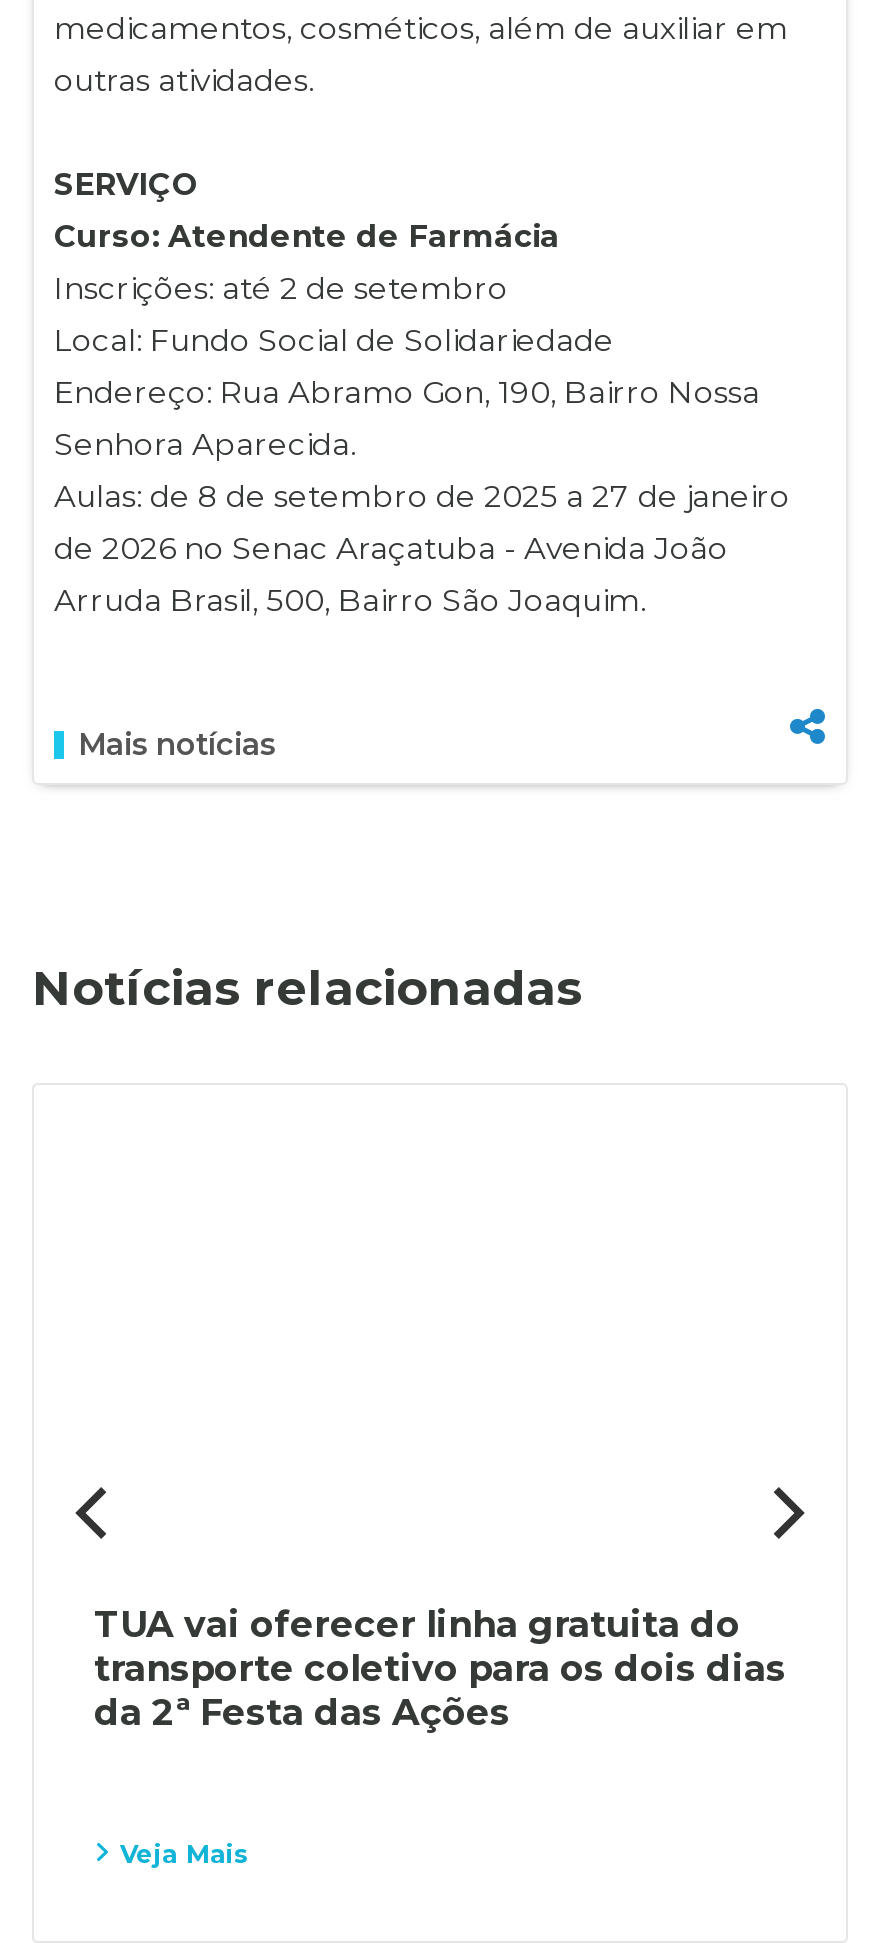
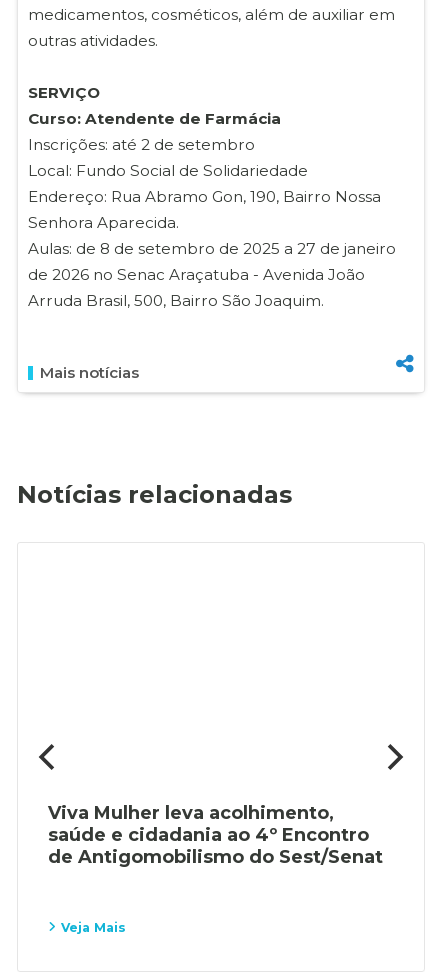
[94,1602,786,1734] TUA vai oferecer linha gratuita do | transporte coletivo para os dois dias | da 2ª Festa das Ações -> [48,802,383,868] Viva Mulher leva acolhimento, | saúde e cidadania ao 4º Encontro | de Antigomobilismo do Sest/Senat

